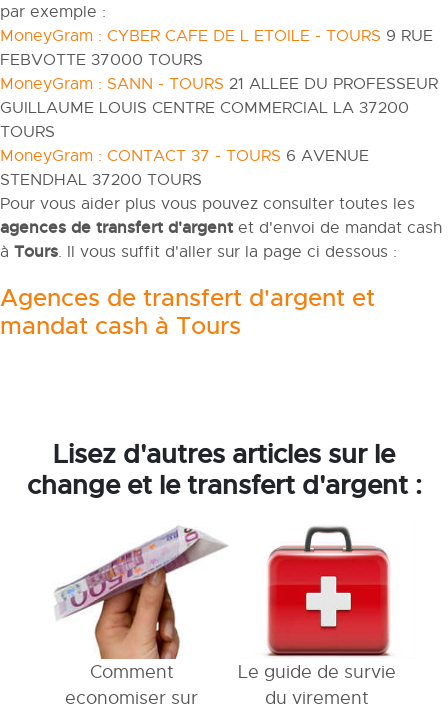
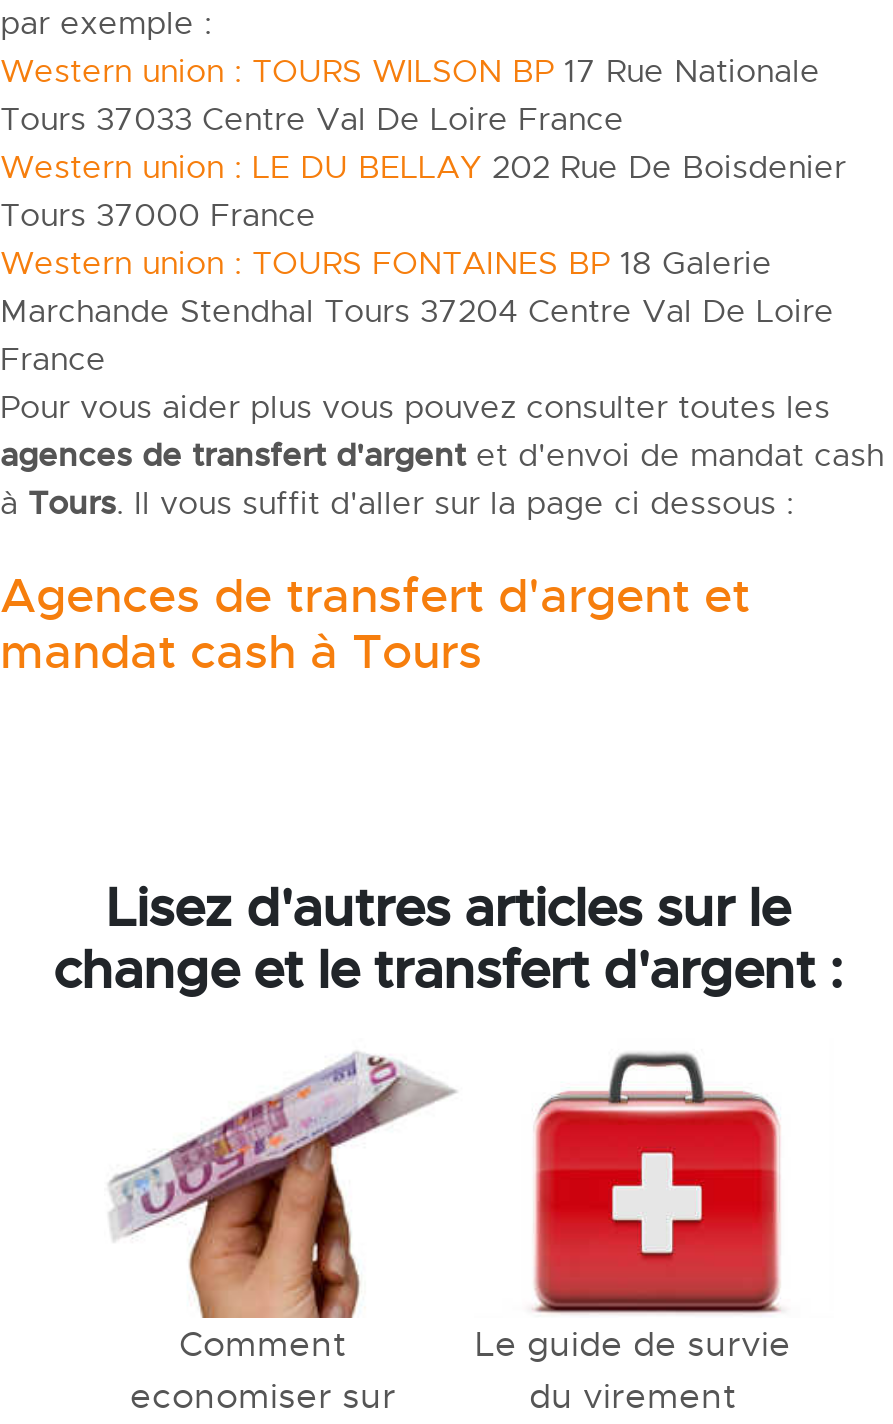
[0,26,438,190] MoneyGram : CYBER CAFE DE L ETOILE - TOURS 9 RUE | FEBVOTTE 37000 TOURS | MoneyGram : SANN - TOURS 21 ALLEE DU PROFESSEUR | GUILLAUME LOUIS CENTRE COMMERCIAL LA 37200 | TOURS | MoneyGram : CONTACT 37 - TOURS 6 AVENUE | STENDHAL 37200 TOURS -> [0,52,846,380] Western union : TOURS WILSON BP 17 Rue Nationale | Tours 37033 Centre Val De Loire France | Western union : LE DU BELLAY 202 Rue De Boisdenier | Tours 37000 France | Western union : TOURS FONTAINES BP 18 Galerie | Marchande Stendhal Tours 37204 Centre Val De Loire | France

